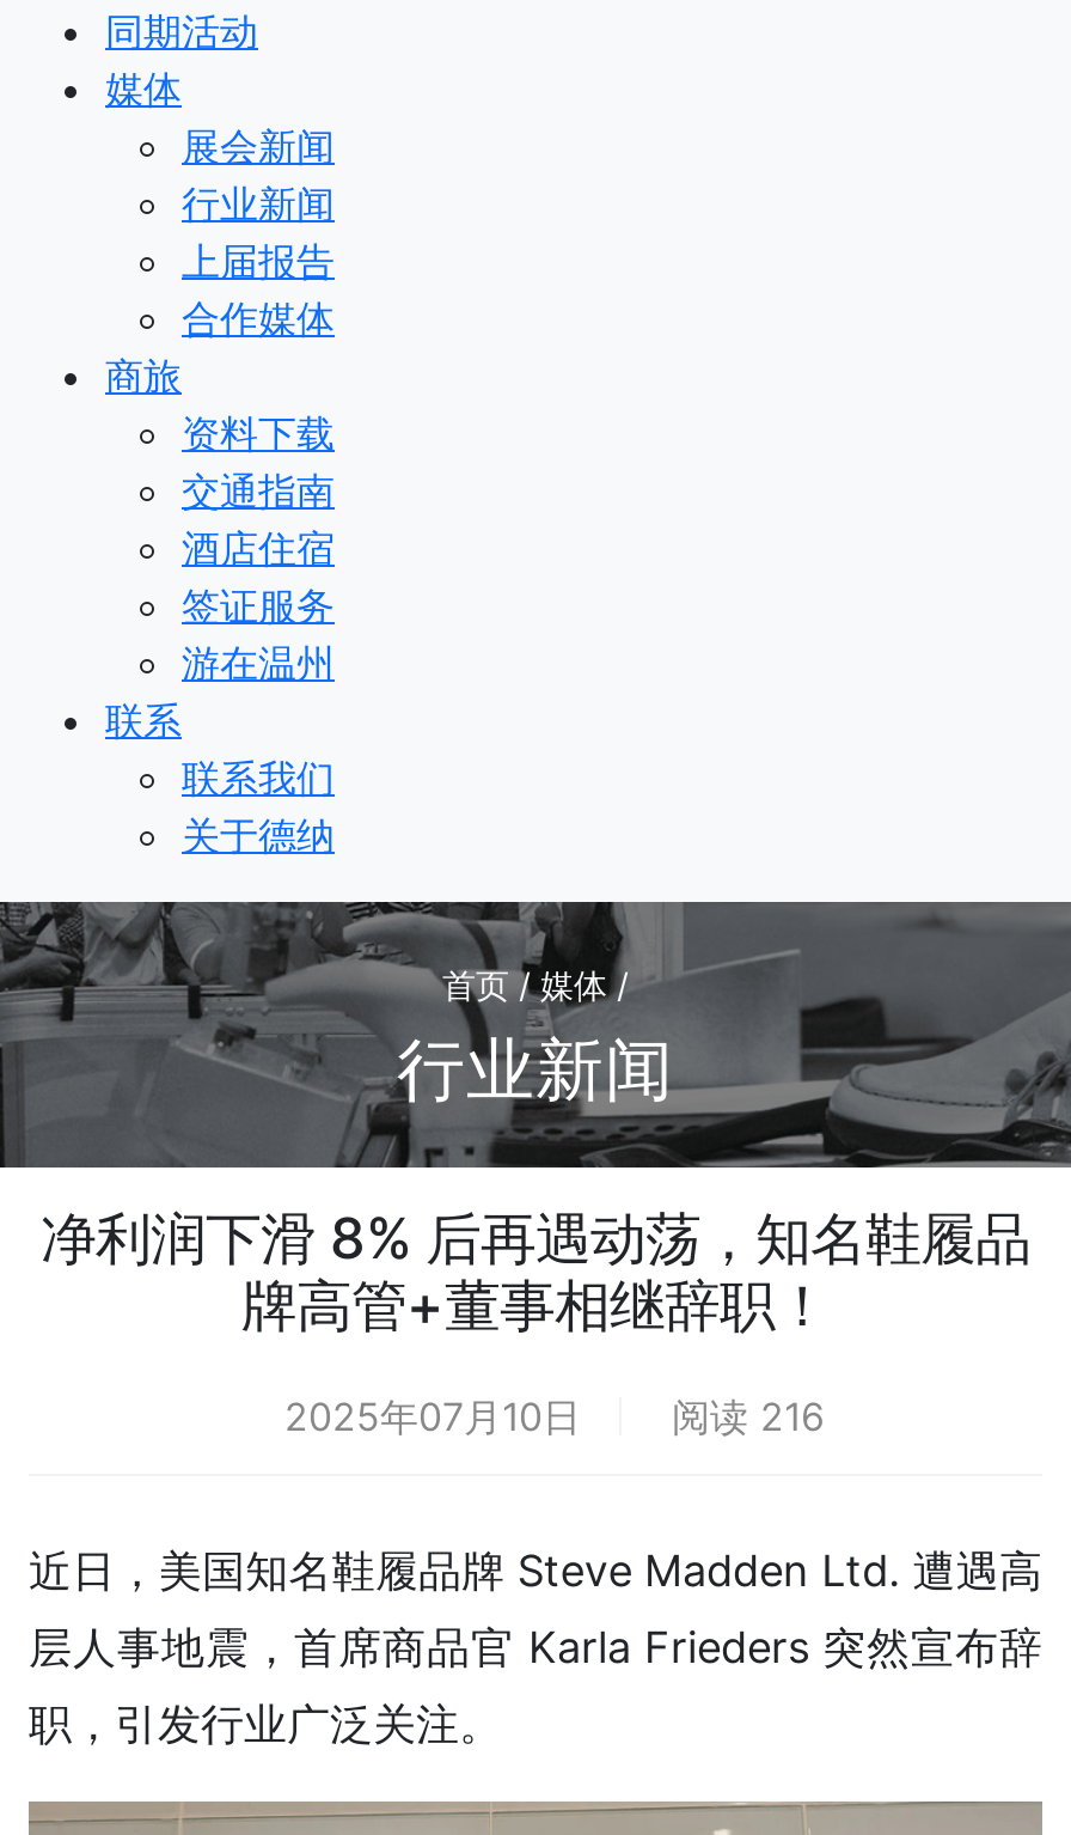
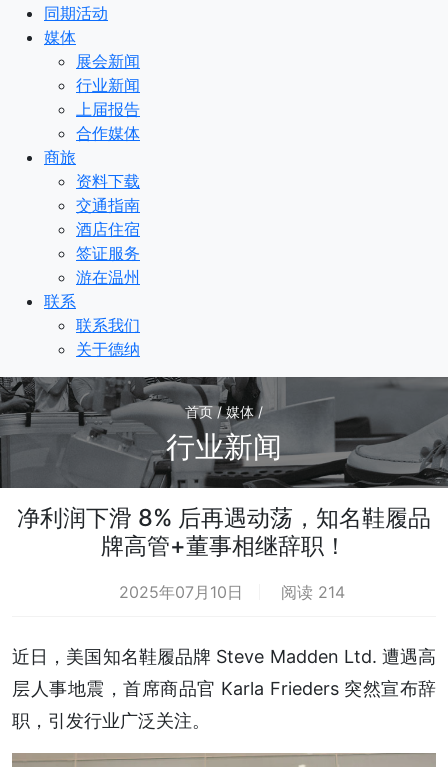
[284,1392,825,1440] 2025年07月10日 阅读 216 -> [119,582,345,602] 2025年07月10日 阅读 214

